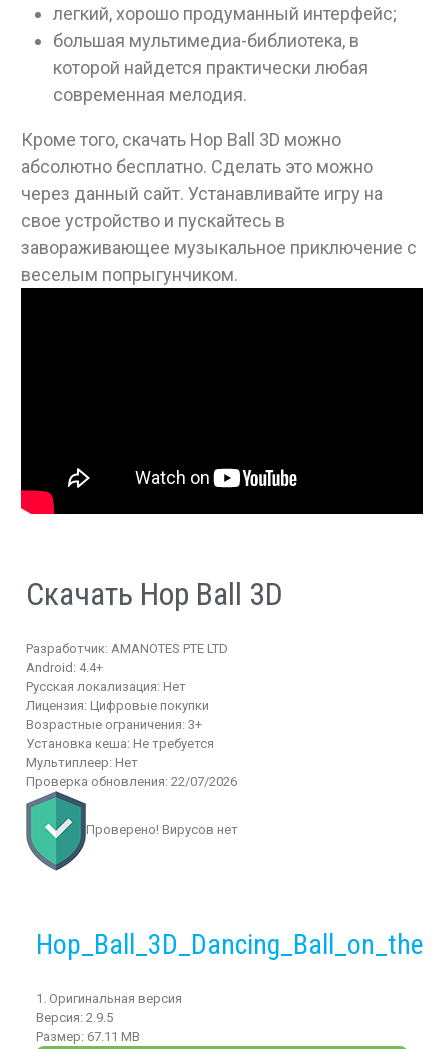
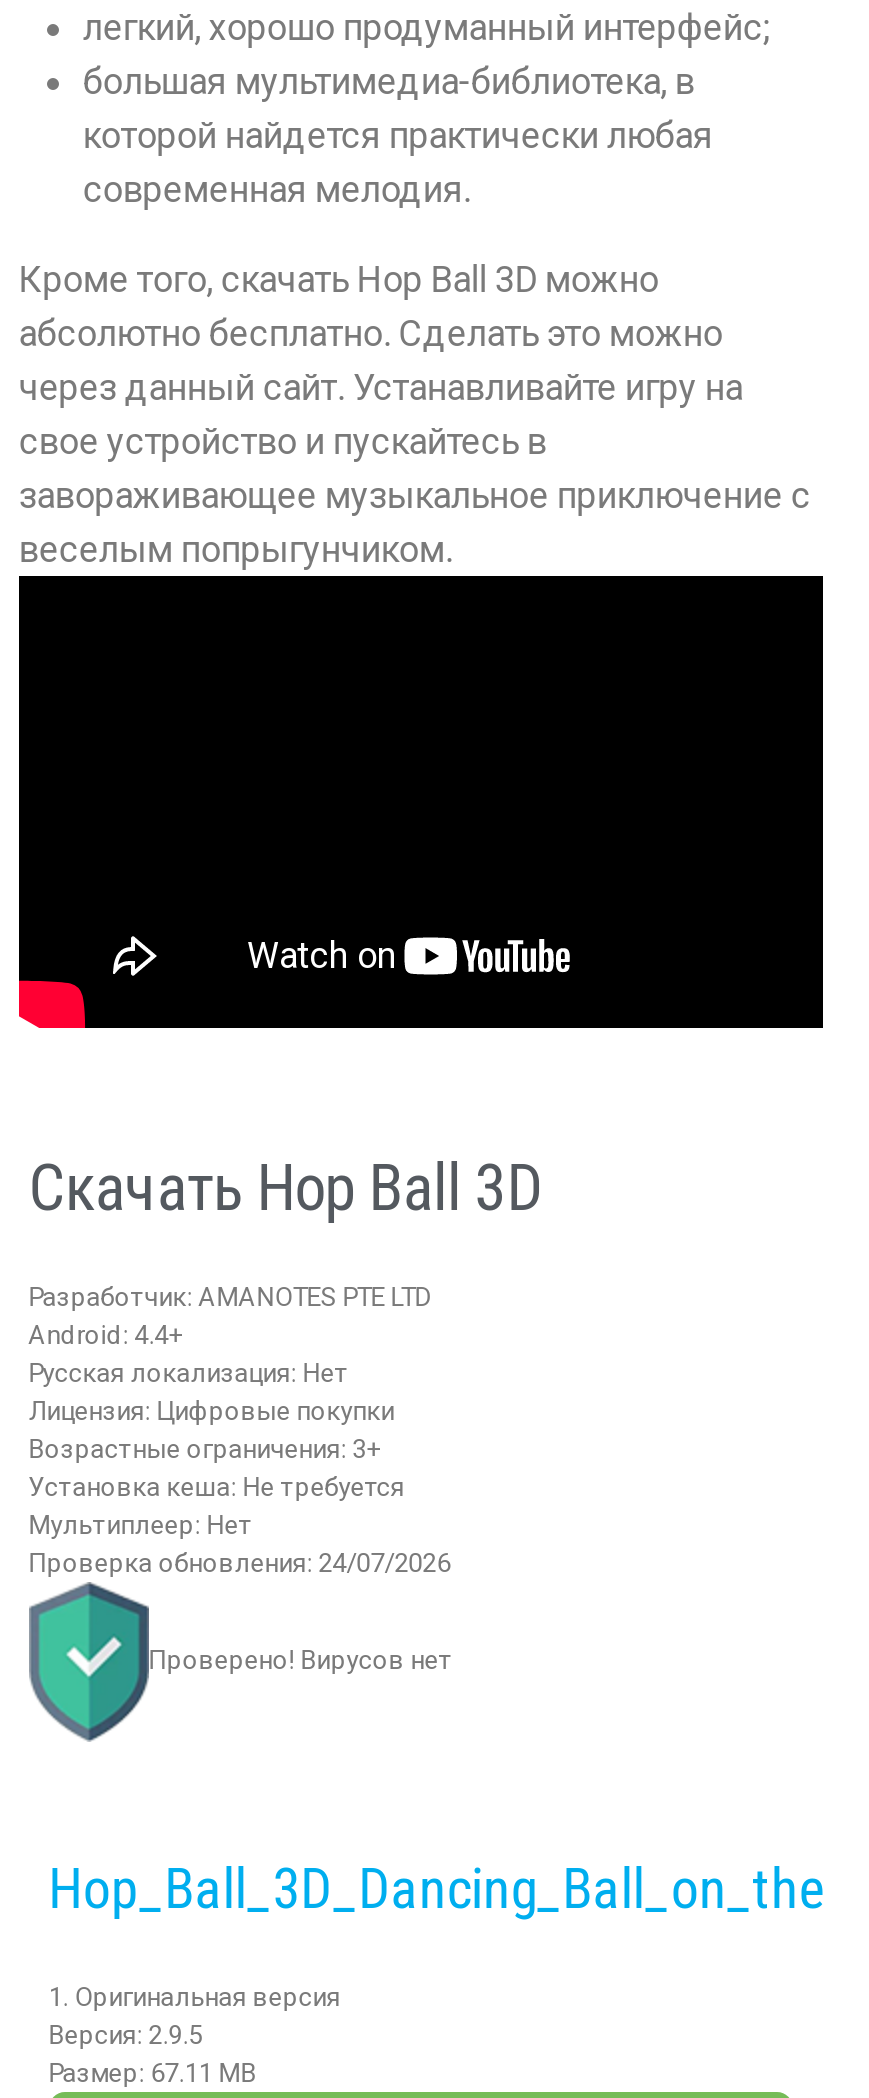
[26,774,237,789] Проверка обновления: 22/07/2026 -> [29,1548,451,1578] Проверка обновления: 24/07/2026

